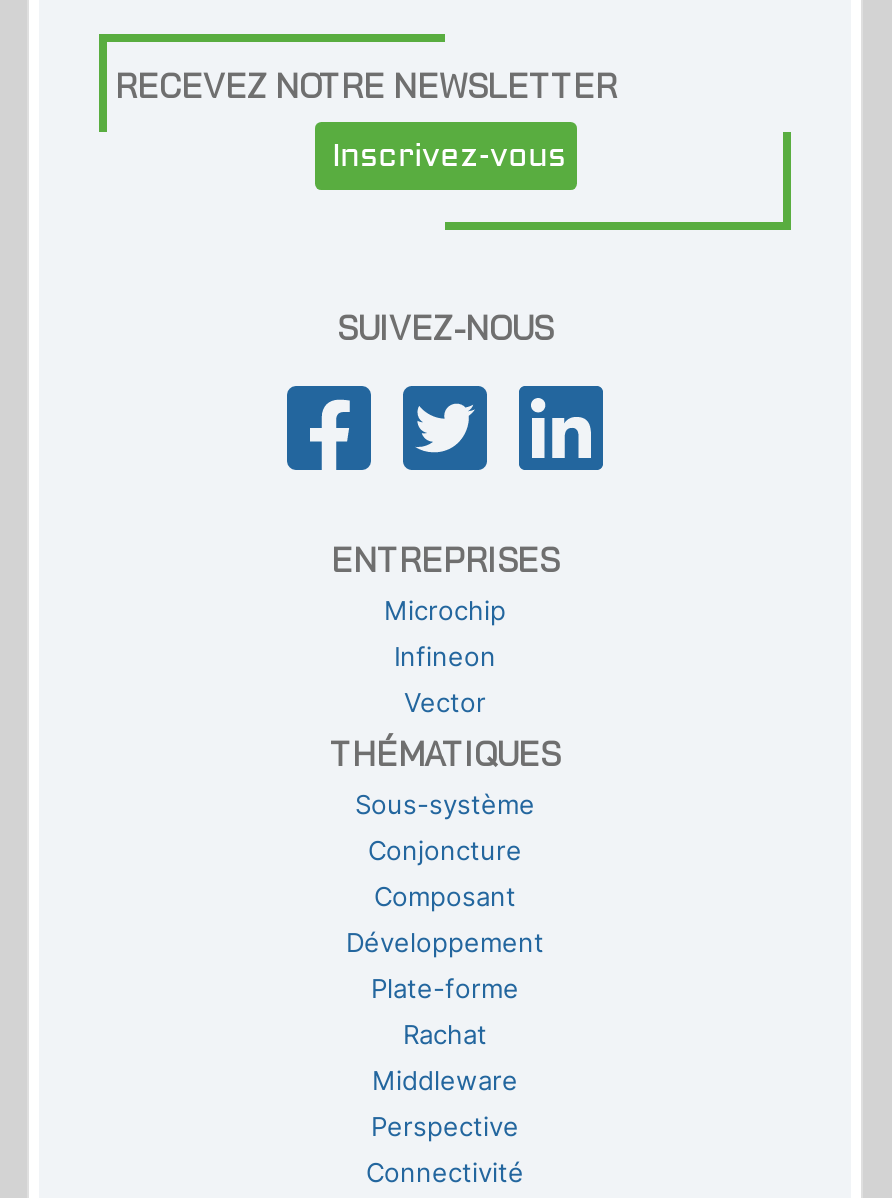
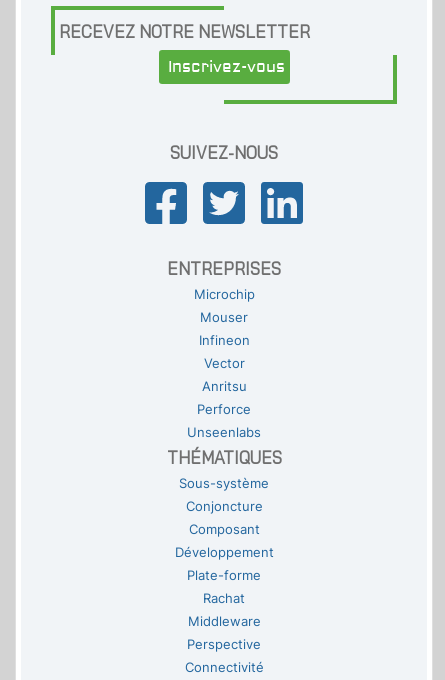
none -> [200,310,248,325] Mouser
none -> [187,379,261,440] Anritsu | Perforce | Unseenlabs

